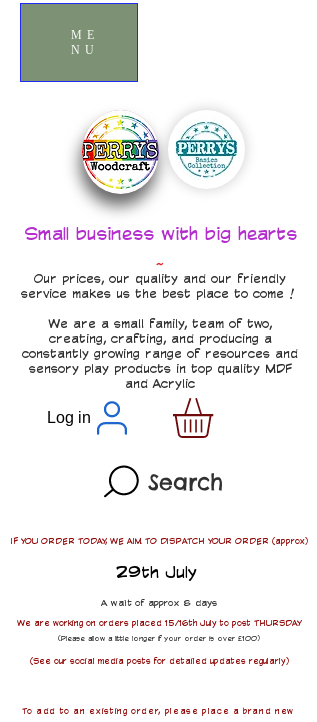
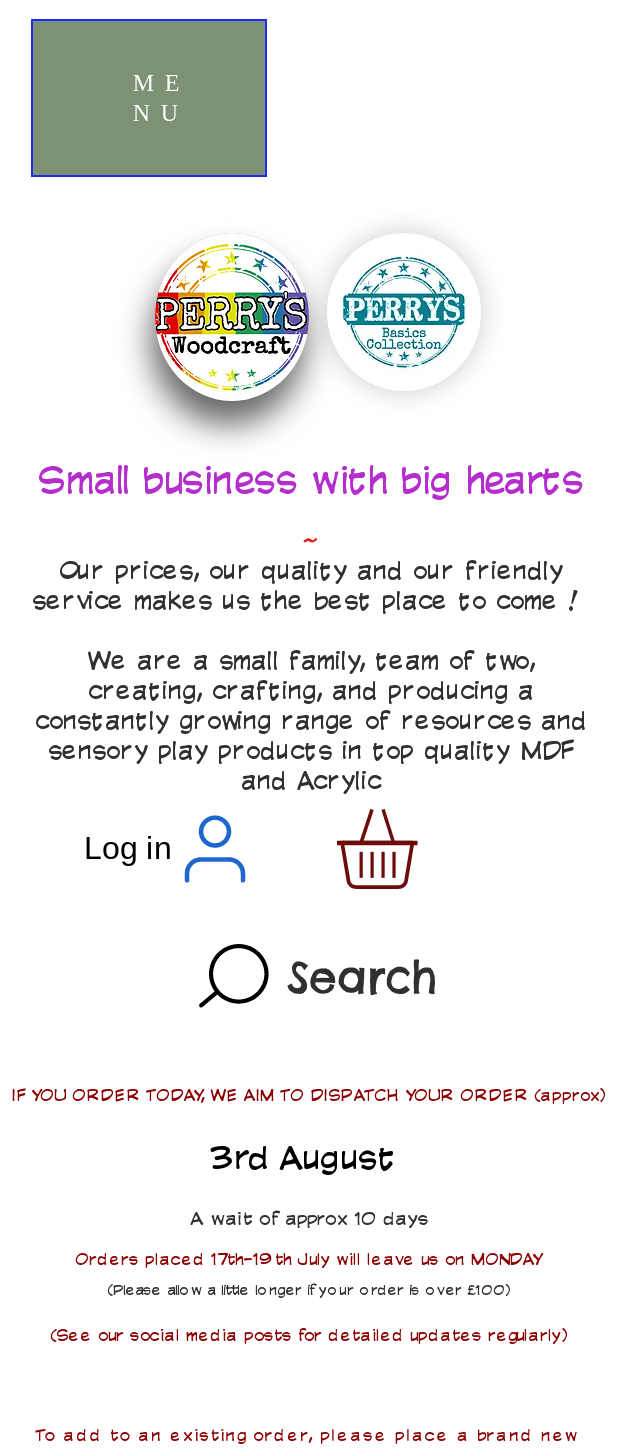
[115,562,202,581] 29th July -> [210,1136,408,1174] 3rd August
[101,597,217,608] A wait of approx 8 days -> [191,1206,427,1228] A wait of approx 10 days
[16,618,301,628] We are working on orders placed 15/16th July to post THURSDAY -> [75,1248,543,1268] Orders placed 17th-19th July will leave us on MONDAY

